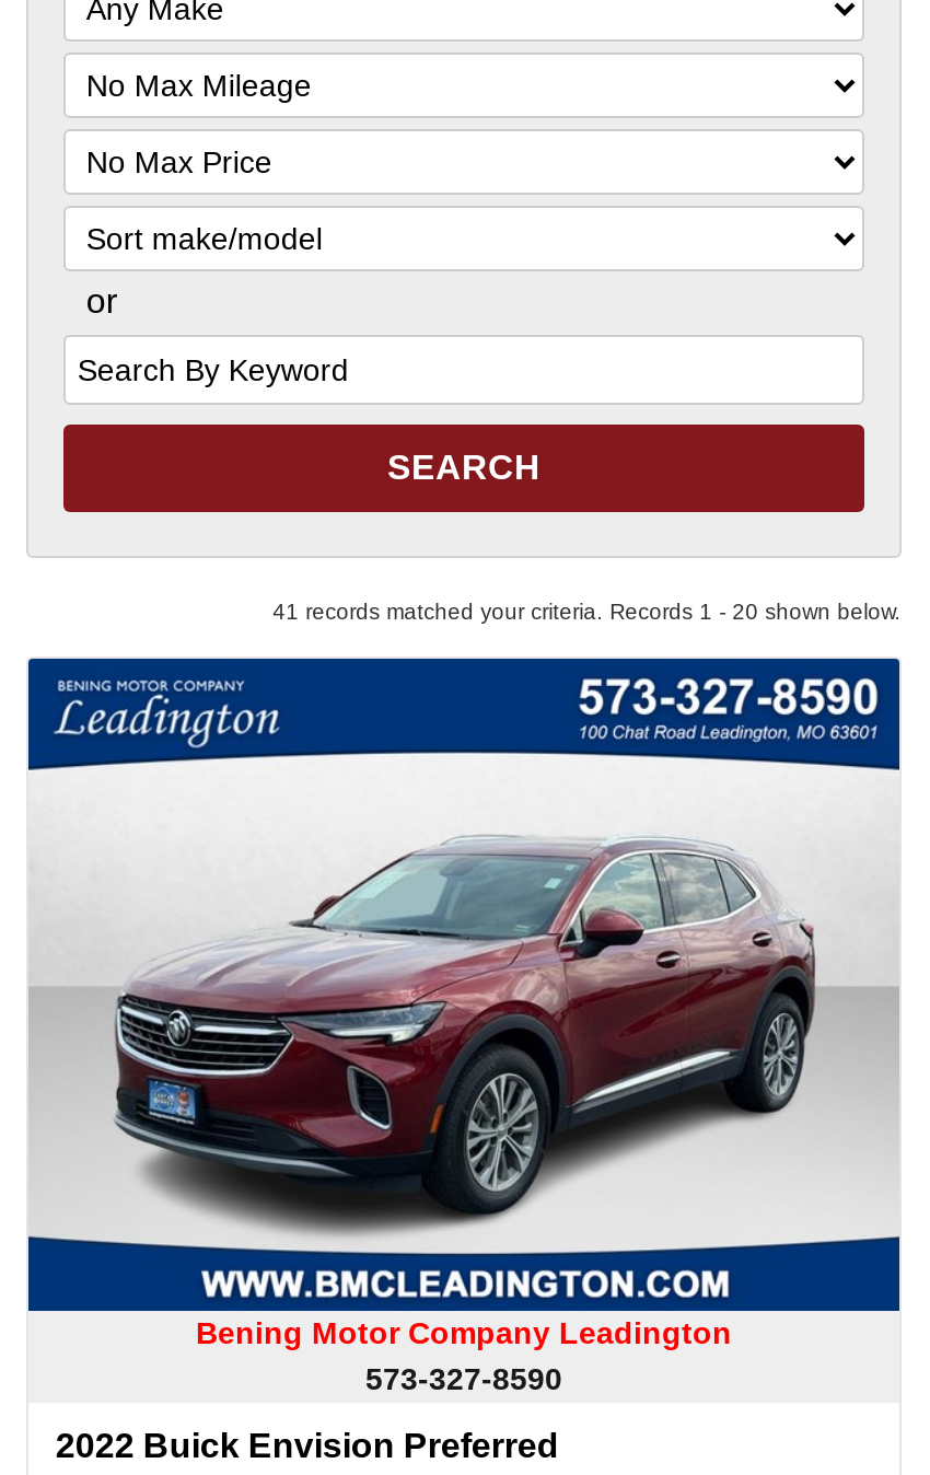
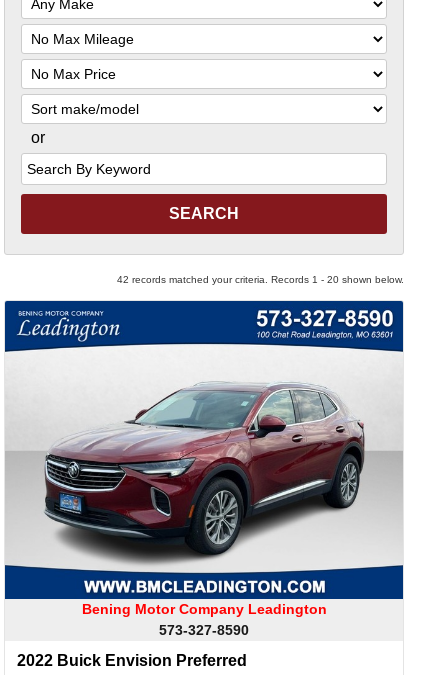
[273,599,901,623] 41 records matched your criteria. Records 1 - 20 shown below. -> [117,274,404,285] 42 records matched your criteria. Records 1 - 20 shown below.

